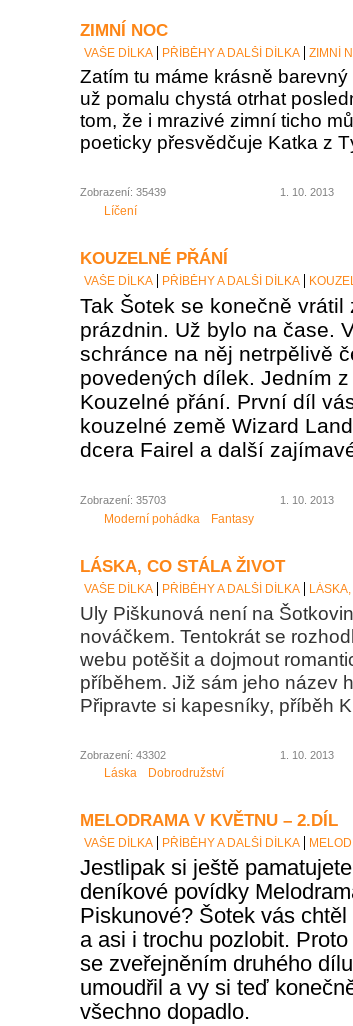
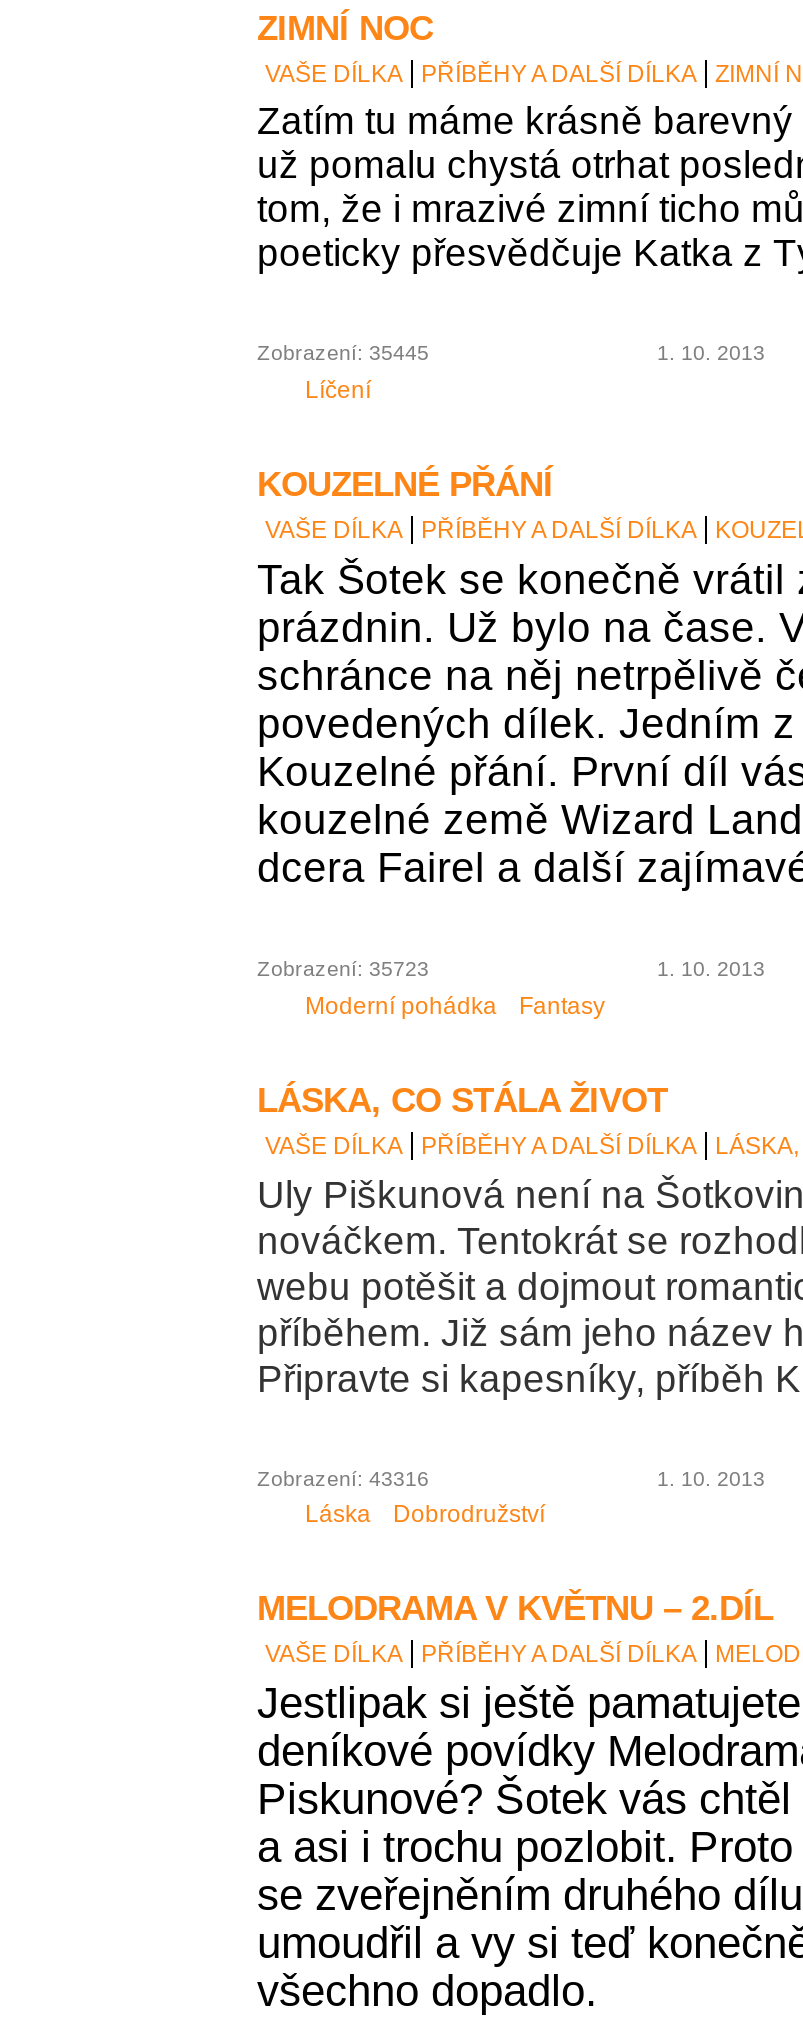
[80,186,166,198] Zobrazení: 35439 -> [257,341,429,365] Zobrazení: 35445
[80,494,166,506] Zobrazení: 35703 -> [257,956,429,980] Zobrazení: 35723
[80,749,166,761] Zobrazení: 43302 -> [257,1465,429,1489] Zobrazení: 43316

